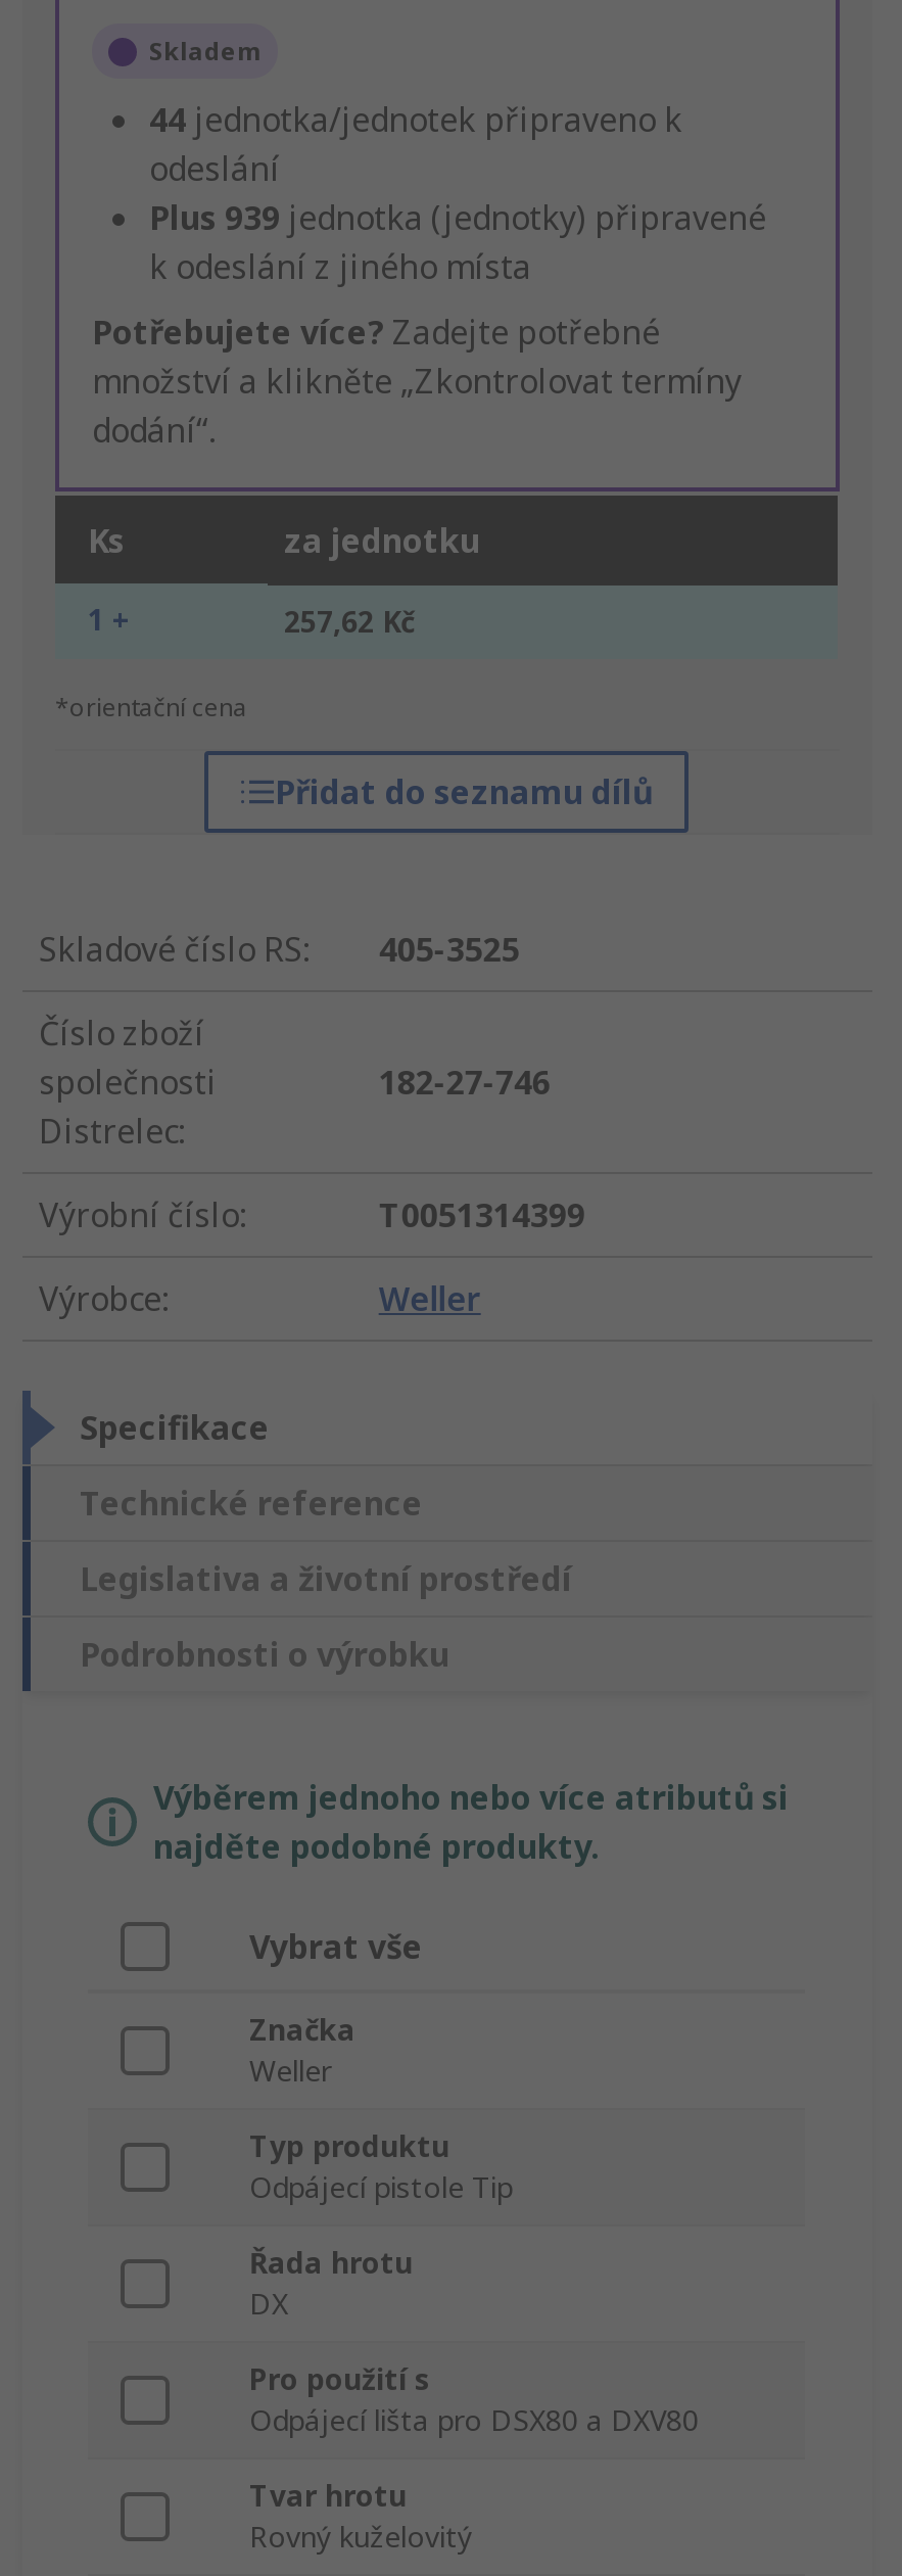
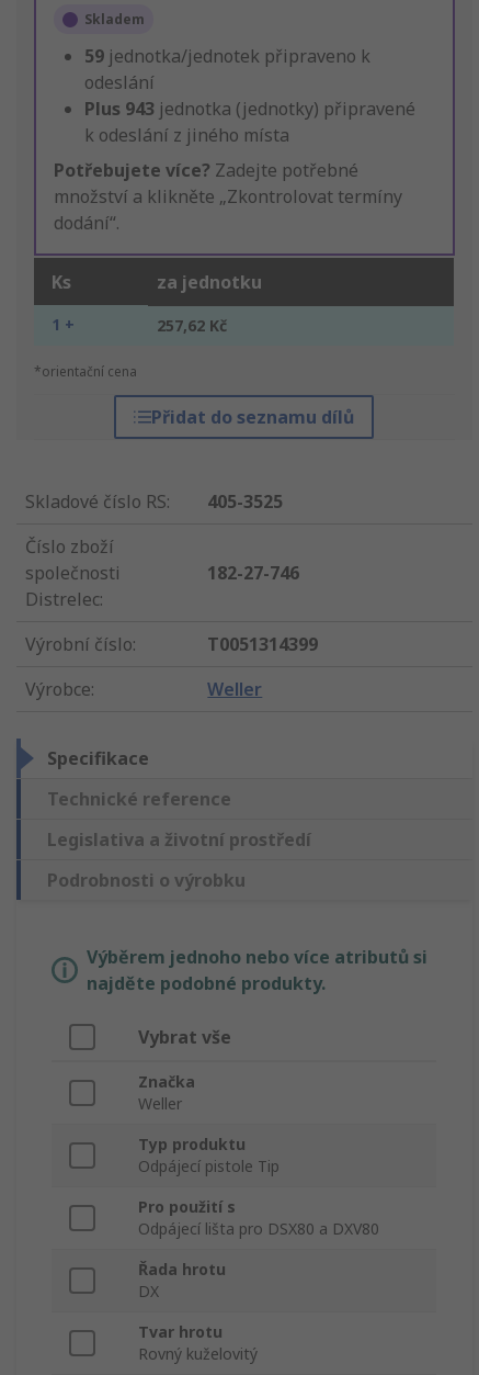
[149,98,682,143] 44 jednotka/jednotek připraveno k -> [84,44,370,69] 59 jednotka/jednotek připraveno k
[149,196,766,241] Plus 939 jednotka (jednotky) připravené -> [84,97,415,121] Plus 943 jednotka (jednotky) připravené
moved [249,2244,413,2324] -> [138,1259,226,1302]: Řada hrotu | DX
moved [249,2360,699,2440] -> [138,1197,379,1239]: Pro použití s | Odpájecí lišta pro DSX80 a DXV80

